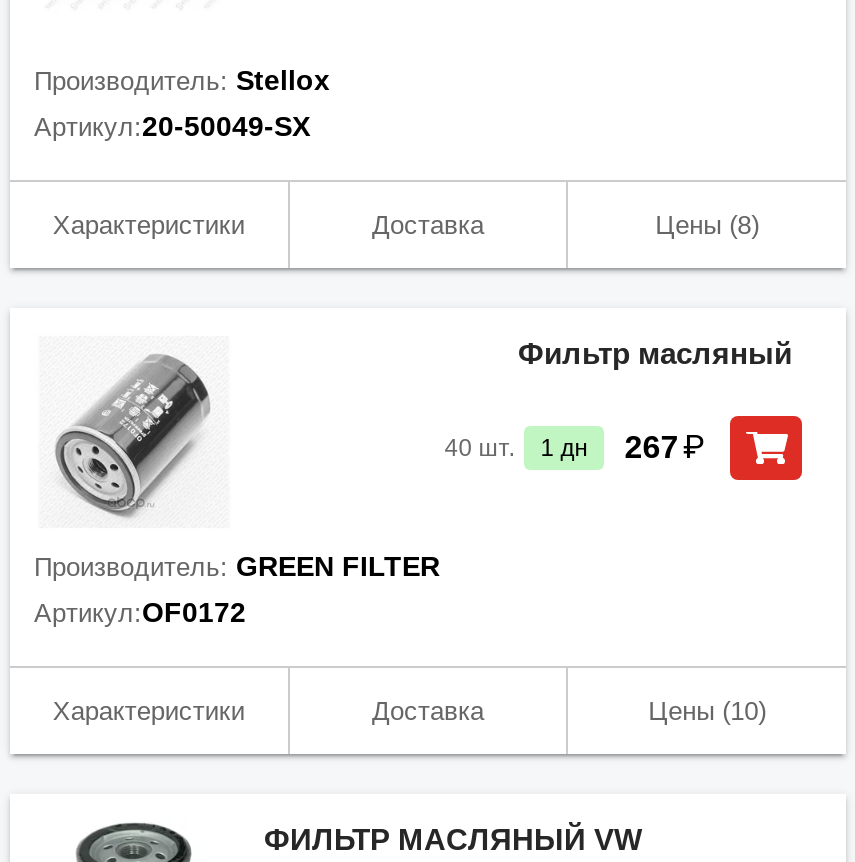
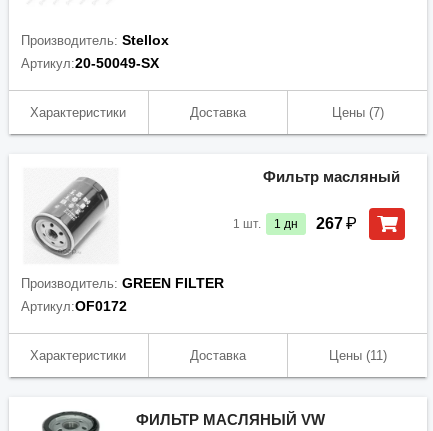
[655,210,759,240] Цены (8) -> [332,105,384,120] Цены (7)
[444,428,705,466] 40 шт. 1 дн 267 ₽ -> [233,214,357,233] 1 шт. 1 дн 267 ₽
[648,696,766,726] Цены (10) -> [329,348,387,363] Цены (11)

